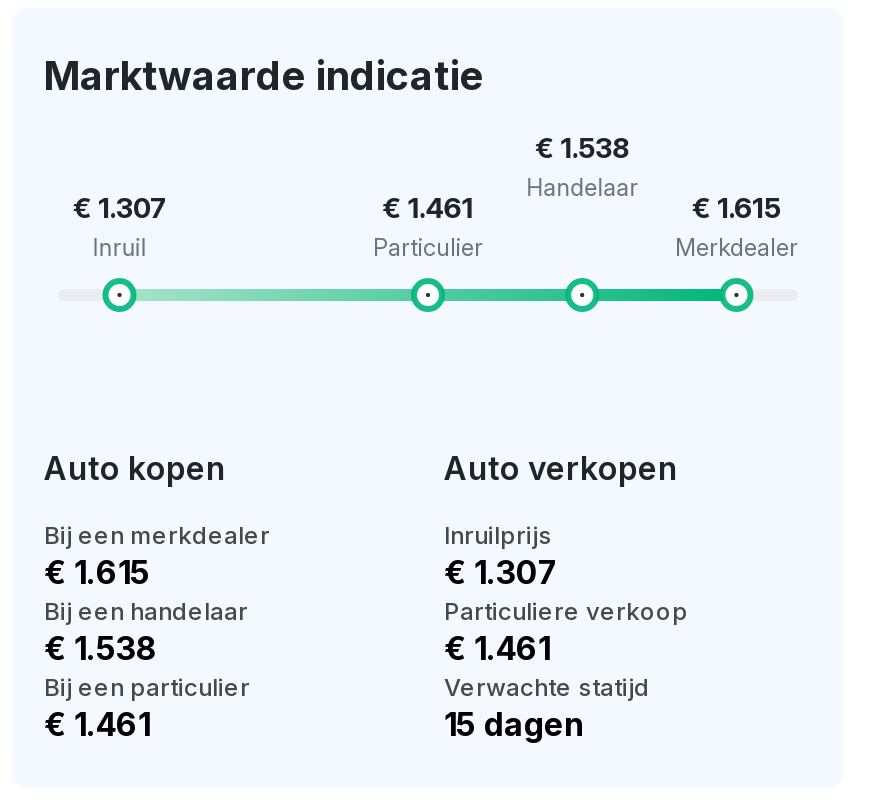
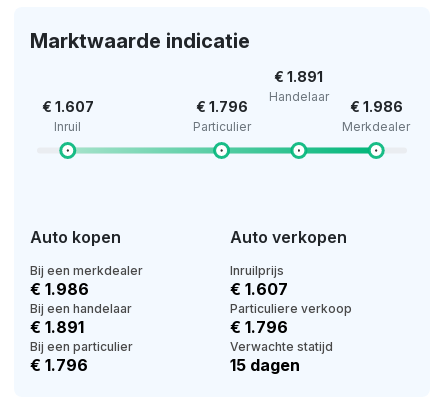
[535,130,629,164] € 1.538 -> [274,67,323,84] € 1.891
[73,190,166,224] € 1.307 -> [42,97,94,114] € 1.607
[382,190,474,224] € 1.461 -> [196,97,248,114] € 1.796
[692,190,781,224] € 1.615 -> [350,97,403,114] € 1.986
[44,551,150,591] € 1.615 -> [30,279,89,299] € 1.986
[444,551,558,591] € 1.307 -> [230,279,288,299] € 1.607
[44,627,158,667] € 1.538 -> [30,317,84,337] € 1.891
[444,627,550,667] € 1.461 -> [230,317,288,337] € 1.796
[44,703,150,743] € 1.461 -> [30,355,88,375] € 1.796

